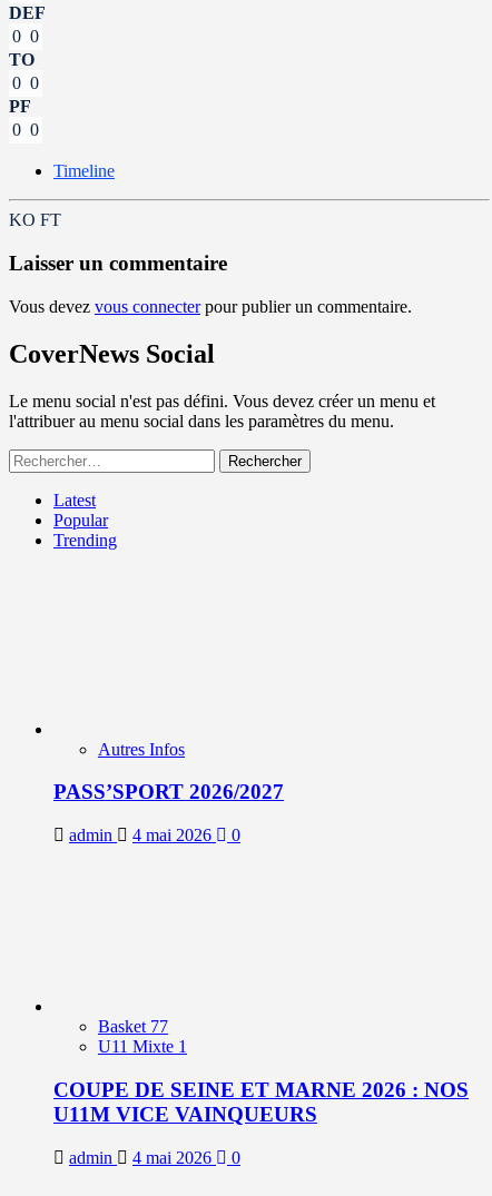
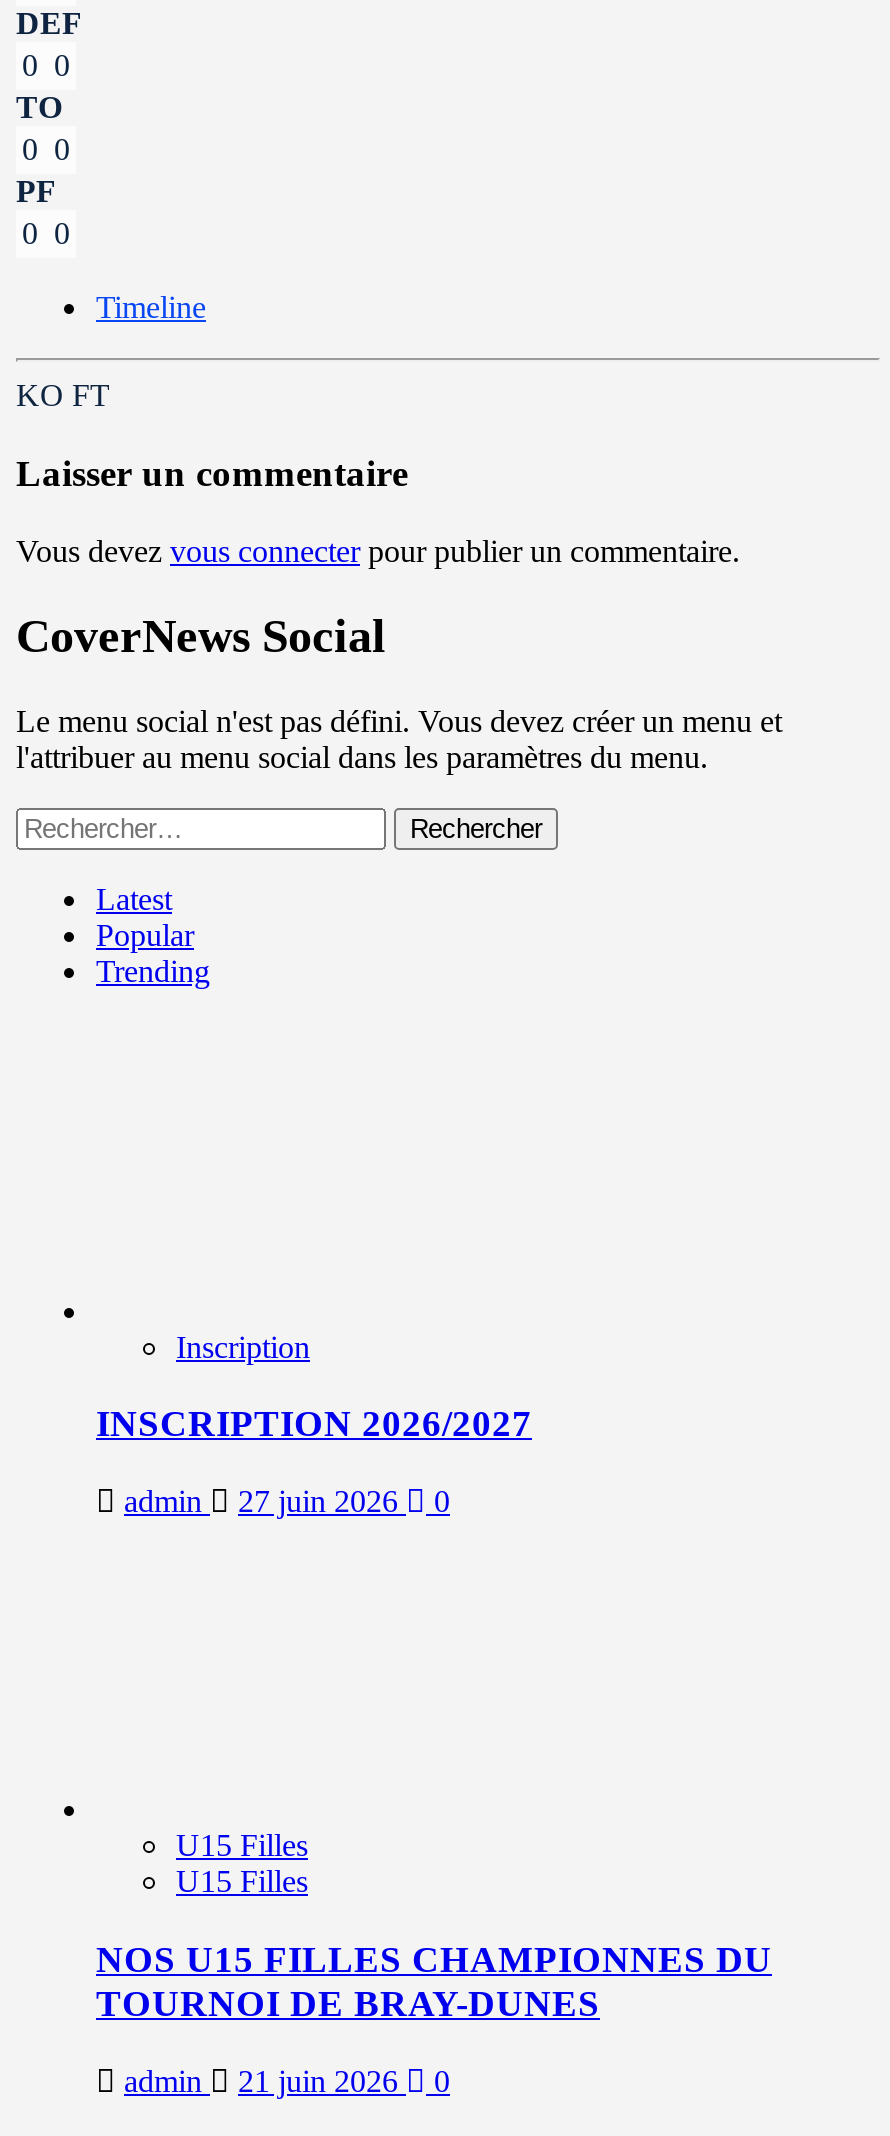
[98,740,185,758] Autres Infos -> [176,1329,310,1363] Inscription
[53,780,284,804] PASS’SPORT 2026/2027 -> [96,1403,532,1445] INSCRIPTION 2026/2027
[69,826,240,845] admin 4 mai 2026 0 -> [124,1484,450,1518] admin 27 juin 2026 0
[98,1017,187,1056] Basket 77 | U11 Mixte 1 -> [176,1828,308,1898] U15 Filles | U15 Filles
[53,1078,469,1126] COUPE DE SEINE ET MARNE 2026 : NOS | U11M VICE VAINQUEURS -> [96,1938,772,2024] NOS U15 FILLES CHAMPIONNES DU | TOURNOI DE BRAY-DUNES
[69,1148,240,1167] admin 4 mai 2026 0 -> [124,2063,450,2097] admin 21 juin 2026 0

